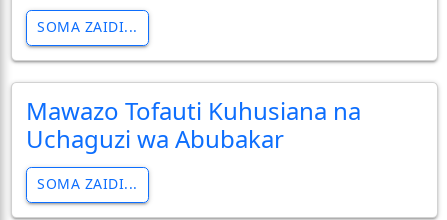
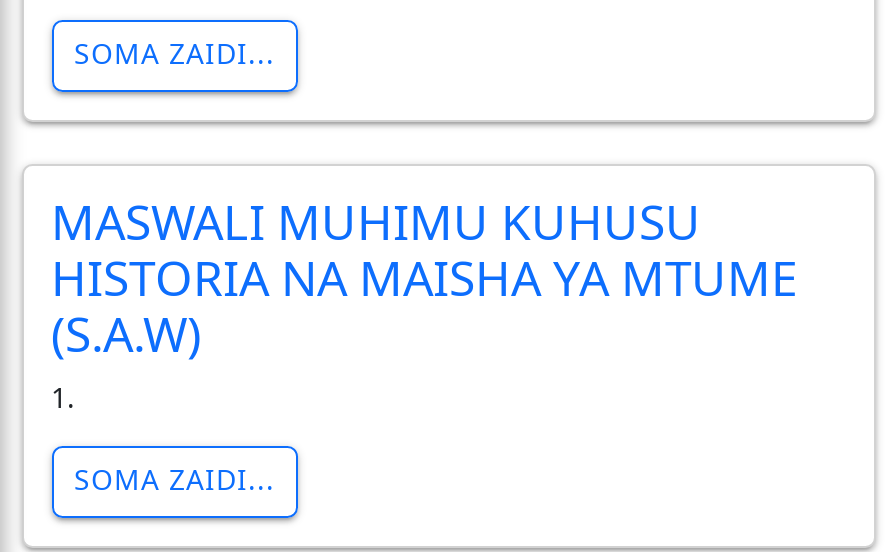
[25,94,360,155] Mawazo Tofauti Kuhusiana na | Uchaguzi wa Abubakar -> [51,188,797,416] MASWALI MUHIMU KUHUSU | HISTORIA NA MAISHA YA MTUME | (S.A.W) | 1.

